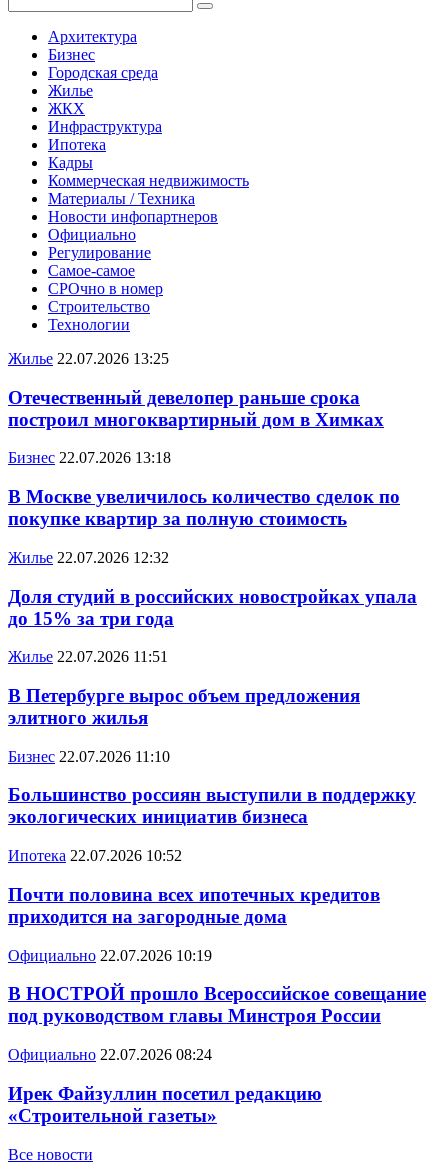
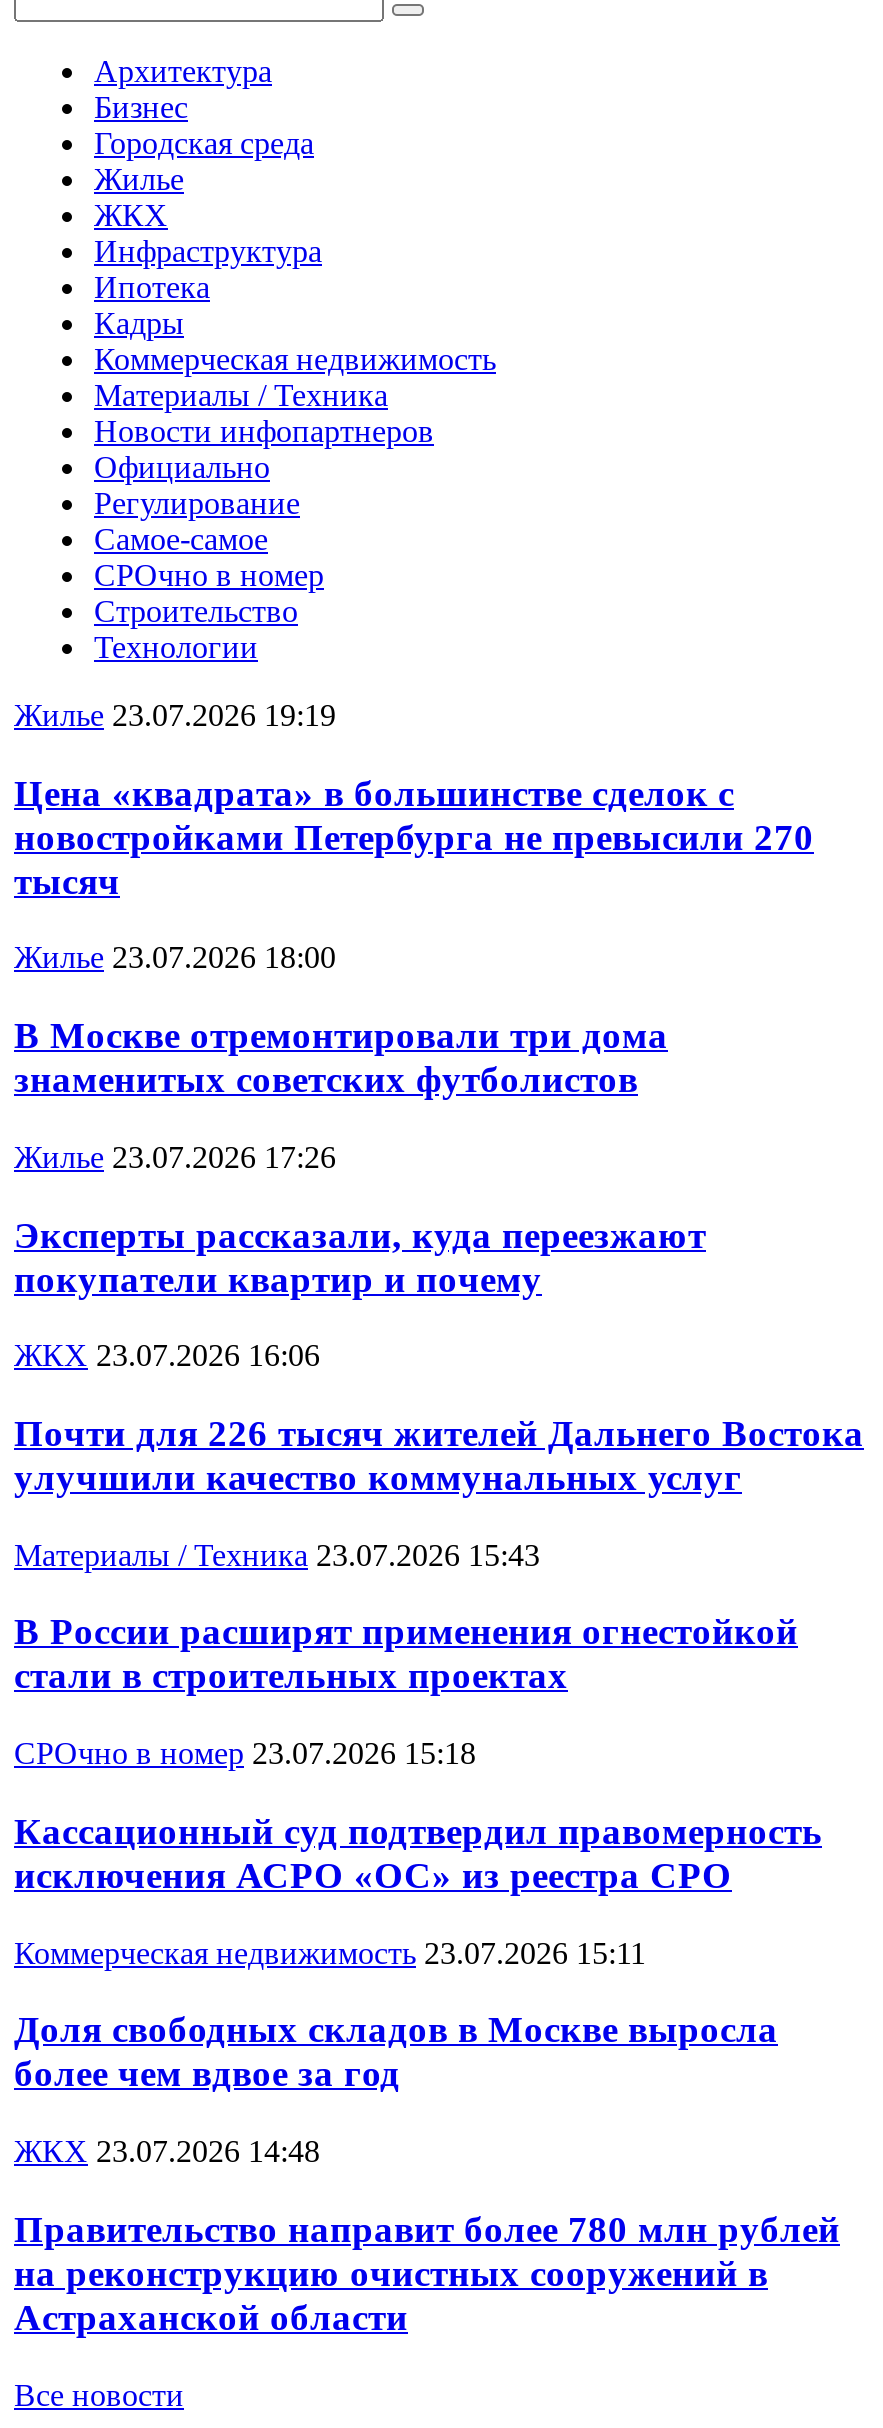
[8,350,169,367] Жилье 22.07.2026 13:25 -> [14,698,336,732] Жилье 23.07.2026 19:19
[8,387,384,430] Отечественный девелопер раньше срока | построил многоквартирный дом в Химках -> [14,771,814,901] Цена «квадрата» в большинстве сделок с | новостройками Петербурга не превысили 270 | тысяч
[8,449,171,466] Бизнес 22.07.2026 13:18 -> [14,941,336,975] Жилье 23.07.2026 18:00
[8,486,400,529] В Москве увеличилось количество сделок по | покупке квартир за полную стоимость -> [14,1014,668,1100] В Москве отремонтировали три дома | знаменитых советских футболистов
[8,549,169,566] Жилье 22.07.2026 12:32 -> [14,1140,336,1174] Жилье 23.07.2026 17:26
[8,586,417,629] Доля студий в российских новостройках упала | до 15% за три года -> [14,1213,706,1299] Эксперты рассказали, куда переезжают | покупатели квартир и почему
[8,648,168,665] Жилье 22.07.2026 11:51 -> [14,1339,320,1373] ЖКХ 23.07.2026 16:06
[8,685,360,728] В Петербурге вырос объем предложения | элитного жилья -> [14,1412,864,1498] Почти для 226 тысяч жителей Дальнего Востока | улучшили качество коммунальных услуг
[8,748,170,765] Бизнес 22.07.2026 11:10 -> [14,1538,540,1572] Материалы / Техника 23.07.2026 15:43
[8,784,416,827] Большинство россиян выступили в поддержку | экологических инициатив бизнеса -> [14,1611,798,1697] В России расширят применения огнестойкой | стали в строительных проектах
[8,847,182,864] Ипотека 22.07.2026 10:52 -> [14,1736,476,1770] СРОчно в номер 23.07.2026 15:18
[8,884,380,927] Почти половина всех ипотечных кредитов | приходится на загородные дома -> [14,1810,822,1896] Кассационный суд подтвердил правомерность | исключения АСРО «ОС» из реестра СРО
[8,947,212,964] Официально 22.07.2026 10:19 -> [14,1935,646,1969] Коммерческая недвижимость 23.07.2026 15:11
[8,983,426,1026] В НОСТРОЙ прошло Всероссийское совещание | под руководством главы Минстроя России -> [14,2009,778,2095] Доля свободных складов в Москве выросла | более чем вдвое за год
[8,1046,212,1063] Официально 22.07.2026 08:24 -> [14,2134,320,2168] ЖКХ 23.07.2026 14:48
[8,1083,322,1126] Ирек Файзуллин посетил редакцию | «Строительной газеты» -> [14,2208,840,2338] Правительство направит более 780 млн рублей | на реконструкцию очистных сооружений в | Астраханской области

